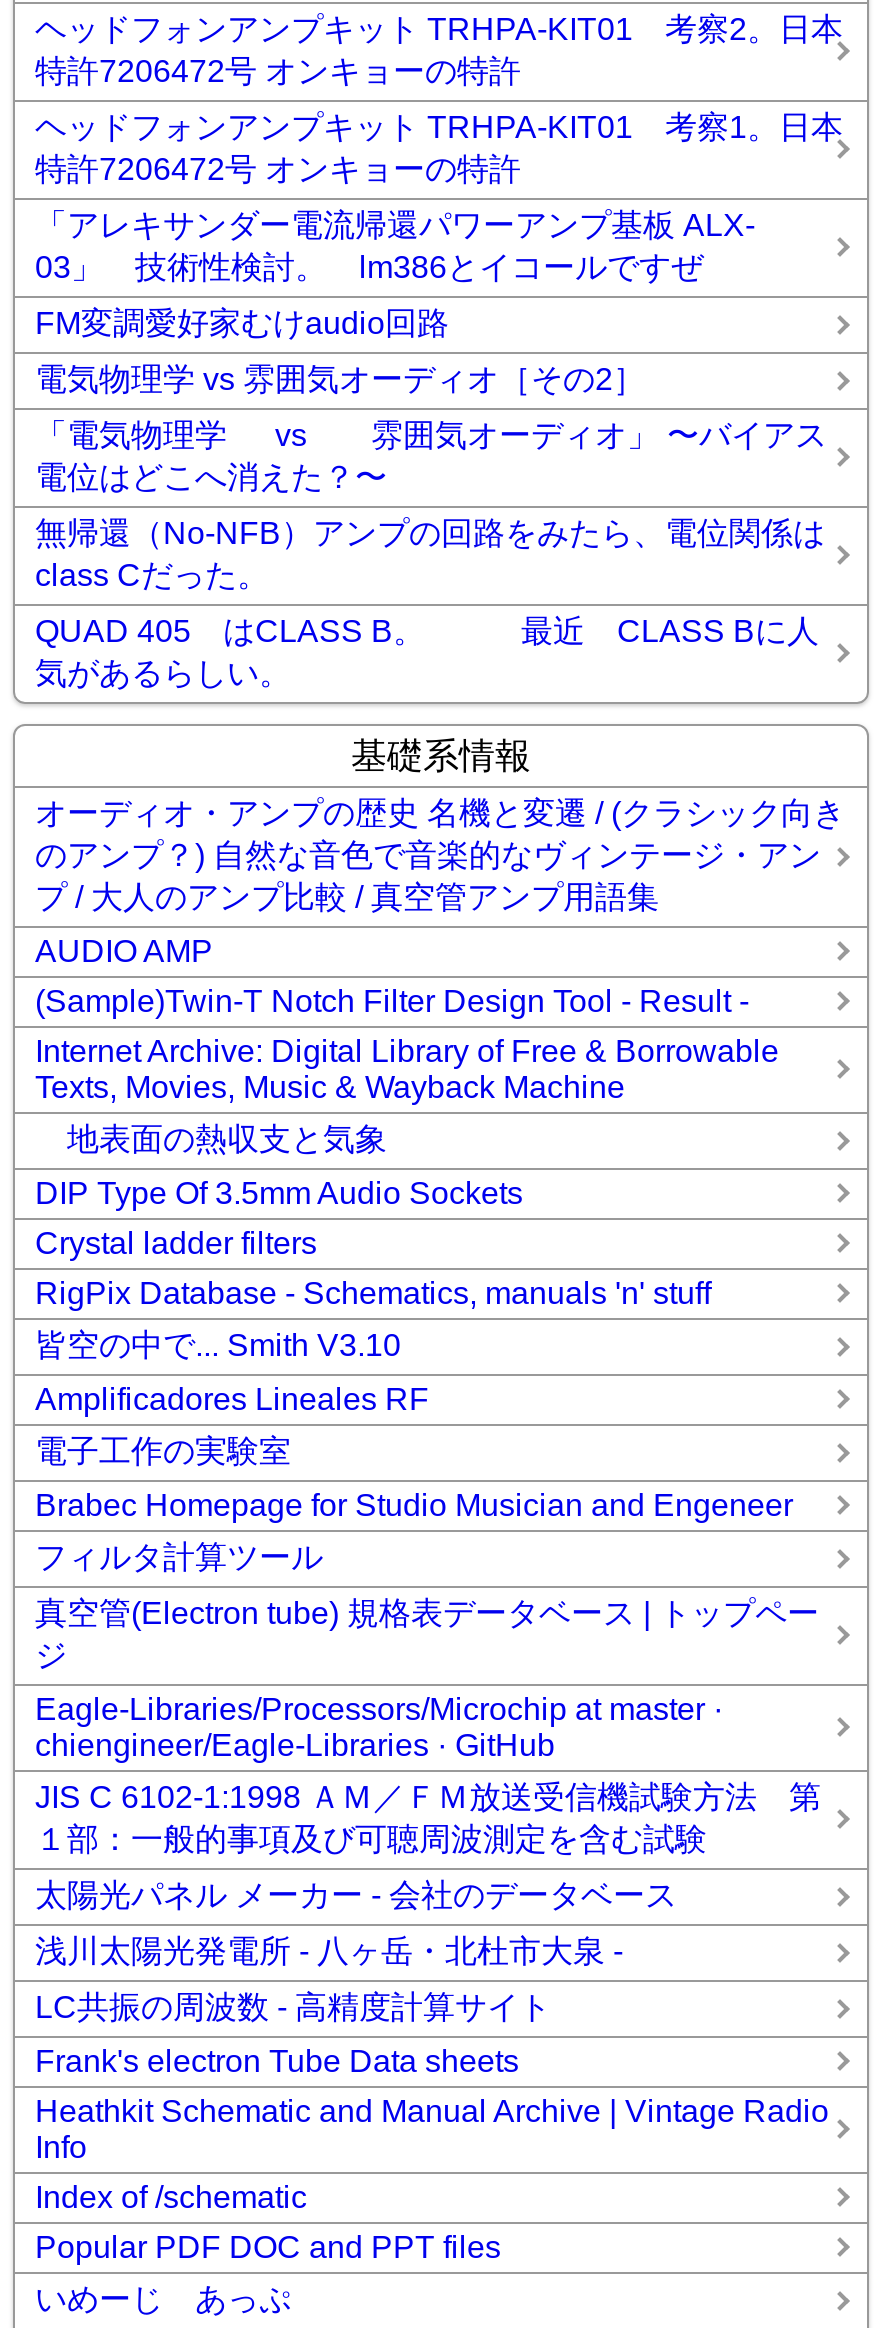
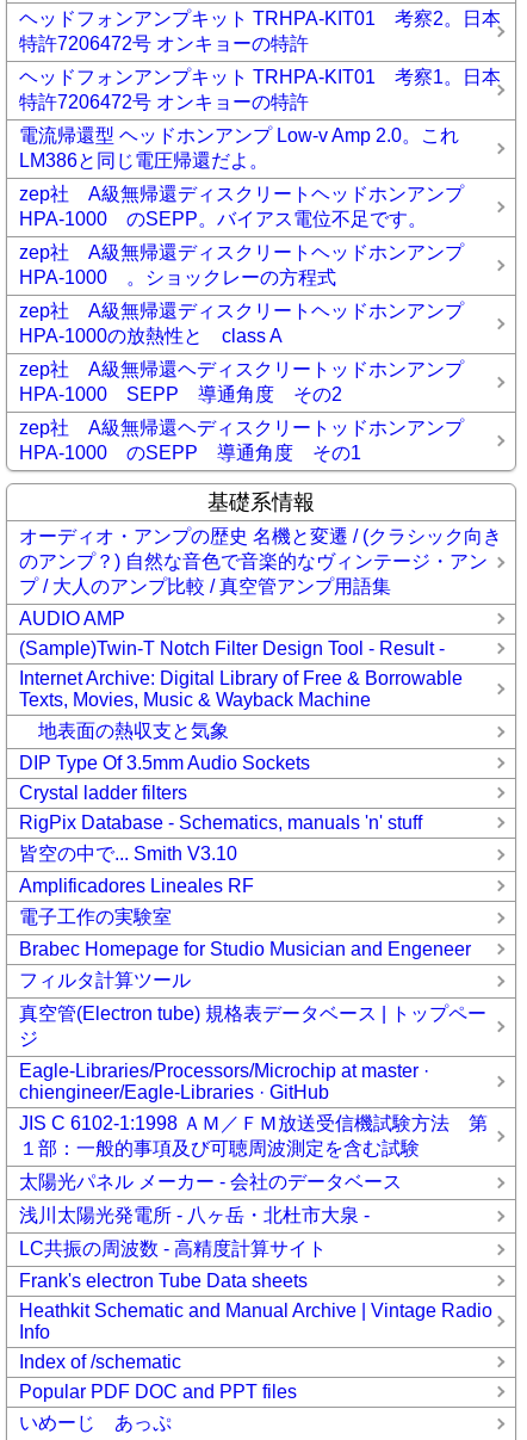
[35,208,755,284] 「アレキサンダー電流帰還パワーアンプ基板 ALX- | 03」 技術性検討。 lm386とイコールですぜ -> [19,125,459,171] 電流帰還型 ヘッドホンアンプ Low-v Amp 2.0。これ | LM386と同じ電圧帰還だよ。
[35,306,449,340] FM変調愛好家むけaudio回路 -> [19,184,483,229] zep社 A級無帰還ディスクリートヘッドホンアンプ | HPA-1000 のSEPP。バイアス電位不足です。
[35,362,645,396] 電気物理学 vs 雰囲気オーディオ［その2］ -> [19,242,483,288] zep社 A級無帰還ディスクリートヘッドホンアンプ | HPA-1000 。ショックレーの方程式
[35,418,827,494] 「電気物理学 vs 雰囲気オーディオ」 〜バイアス | 電位はどこへ消えた？〜 -> [19,301,483,346] zep社 A級無帰還ディスクリートヘッドホンアンプ | HPA-1000の放熱性と class A
[35,516,825,592] 無帰還（No-NFB）アンプの回路をみたら、電位関係は | class Cだった。 -> [19,359,483,404] zep社 A級無帰還ヘディスクリートッドホンアンプ | HPA-1000 SEPP 導通角度 その2
[35,614,819,690] QUAD 405 はCLASS B。 最近 CLASS Bに人 | 気があるらしい。 -> [19,418,483,463] zep社 A級無帰還ヘディスクリートッドホンアンプ | HPA-1000 のSEPP 導通角度 その1

